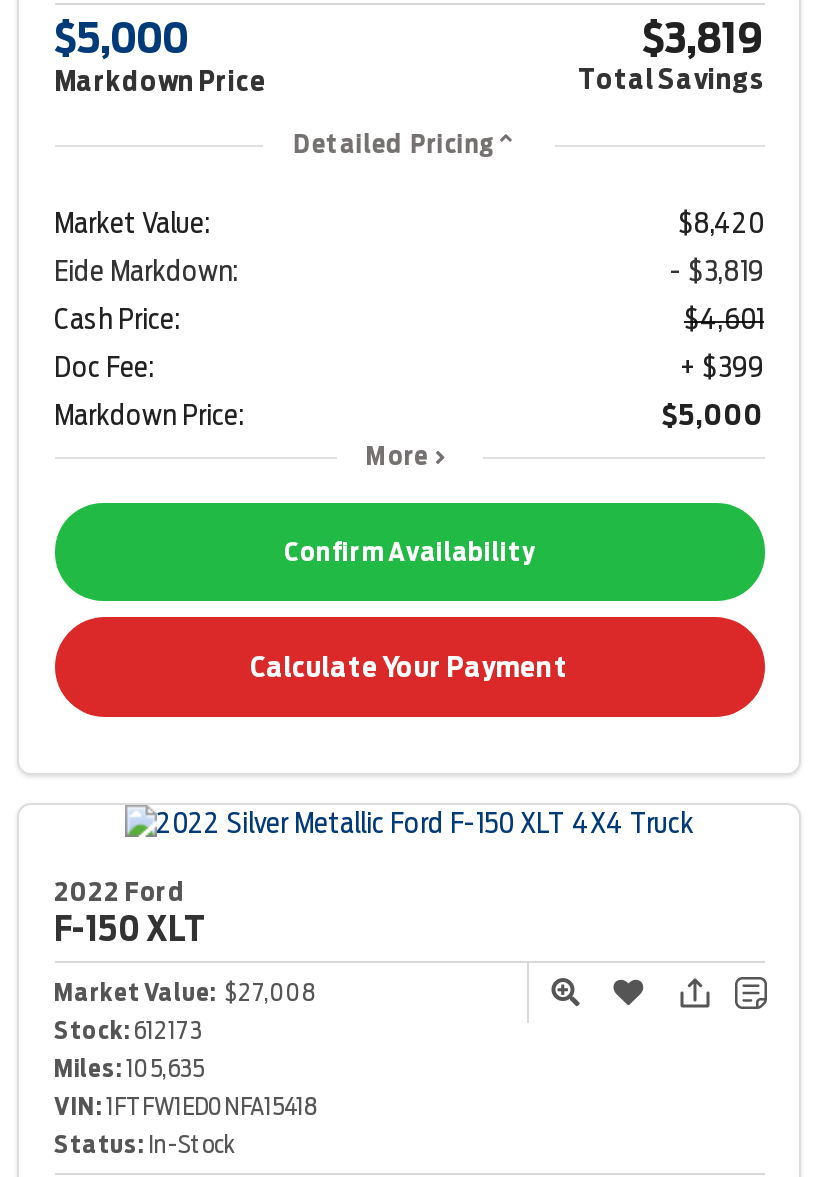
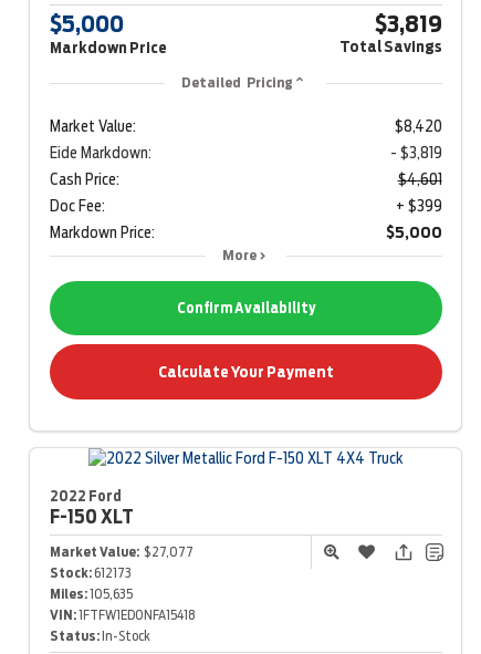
[54,977,316,1007] Market Value: $27,008 -> [49,543,193,560] Market Value: $27,077

